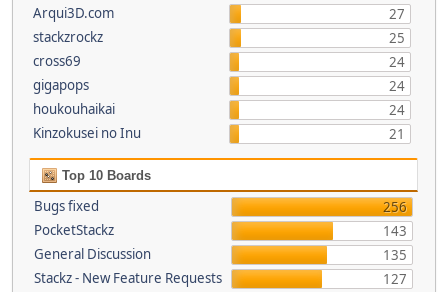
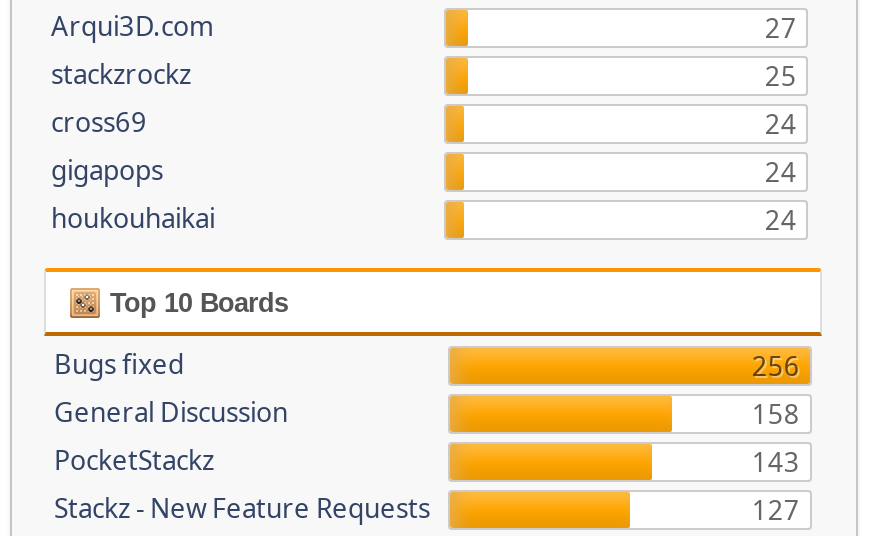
[32,124,405,143] Kinzokusei no Inu | 21 -> none
none -> [752,396,800,432] 158
moved [34,245,151,263] -> [54,394,288,430]: General Discussion
[383,246,407,264] 135 -> none

